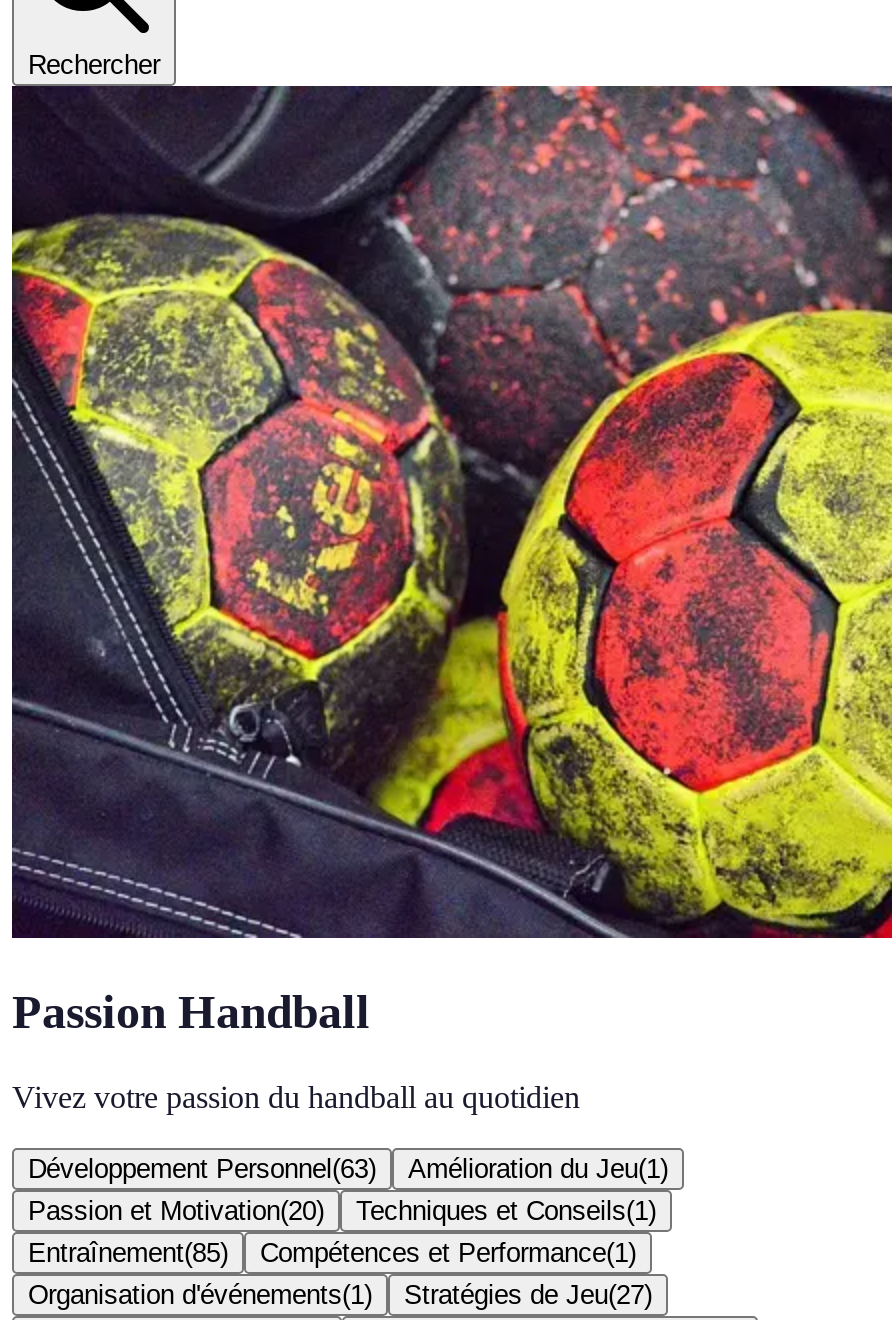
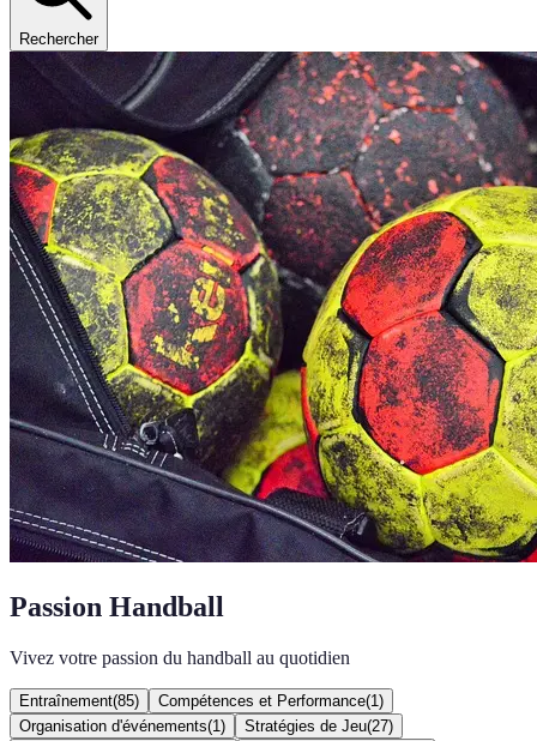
[28,1154,668,1226] Développement Personnel(63) | Amélioration du Jeu(1) | Passion et Motivation(20) | Techniques et Conseils(1) -> none

